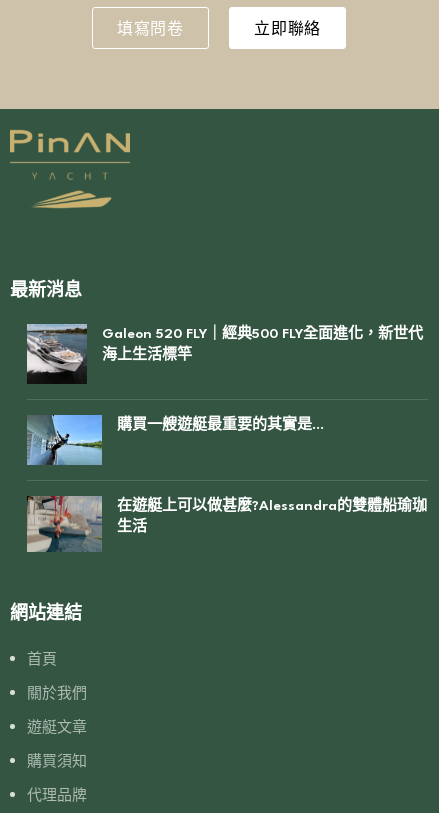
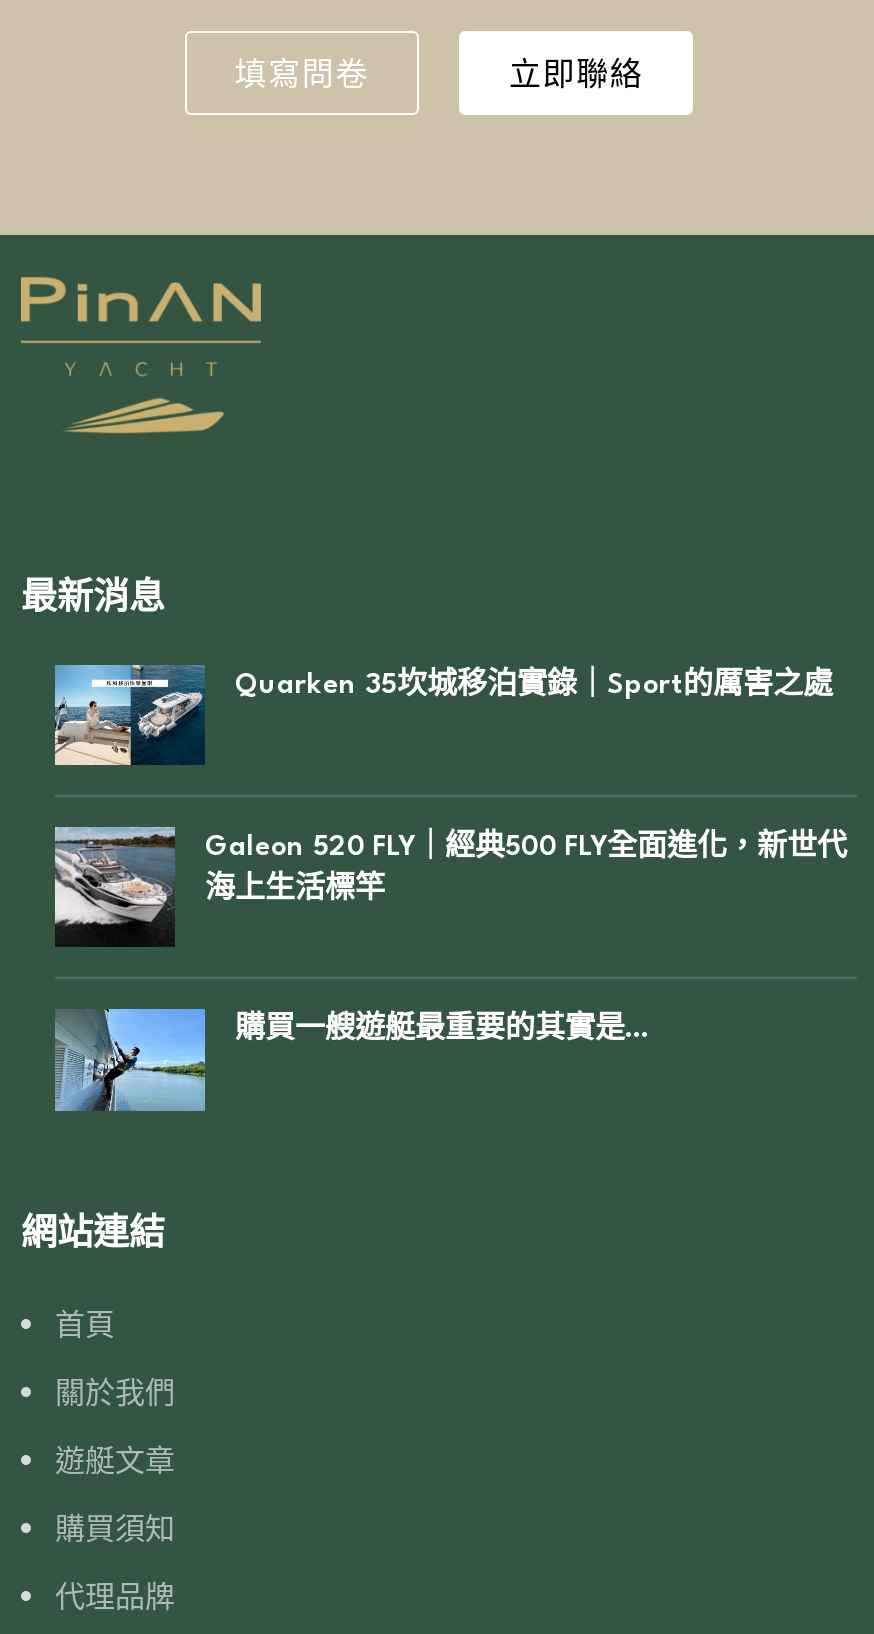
none -> [53,663,833,779] [image] | Quarken 35坎城移泊實錄｜Sport的厲害之處
moved [25,323,423,381] -> [51,825,847,941]: [image] | Galeon 520 FLY｜經典500 FLY全面進化，新世代 | 海上生活標竿
moved [26,414,104,468] -> [53,1007,209,1115]: [image]
[27,495,427,552] [image] | 在遊艇上可以做甚麼?Alessandra的雙體船瑜珈 | 生活 -> none

